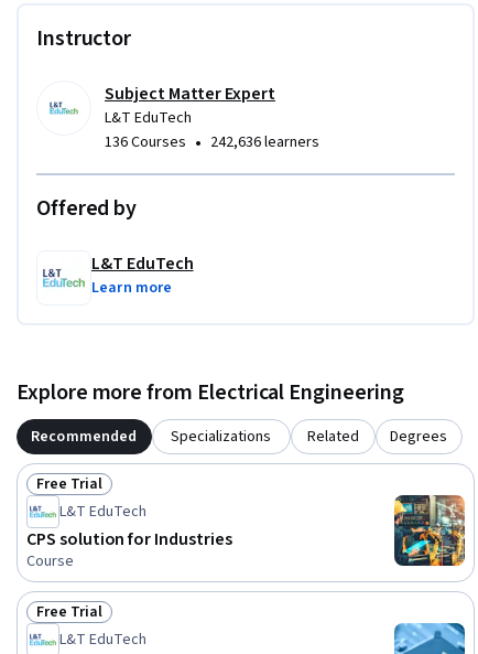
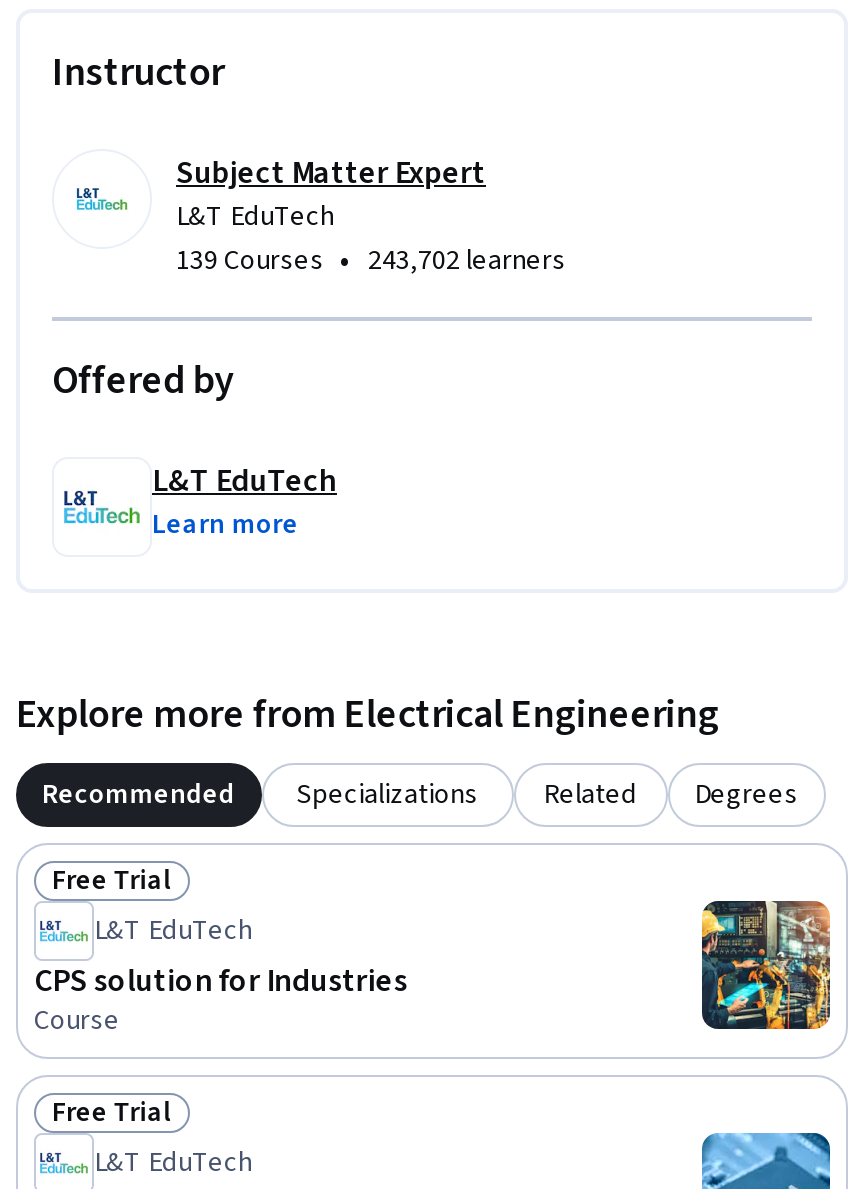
[105,130,319,155] 136 Courses • 242,636 learners -> [176,239,566,283] 139 Courses • 243,702 learners

